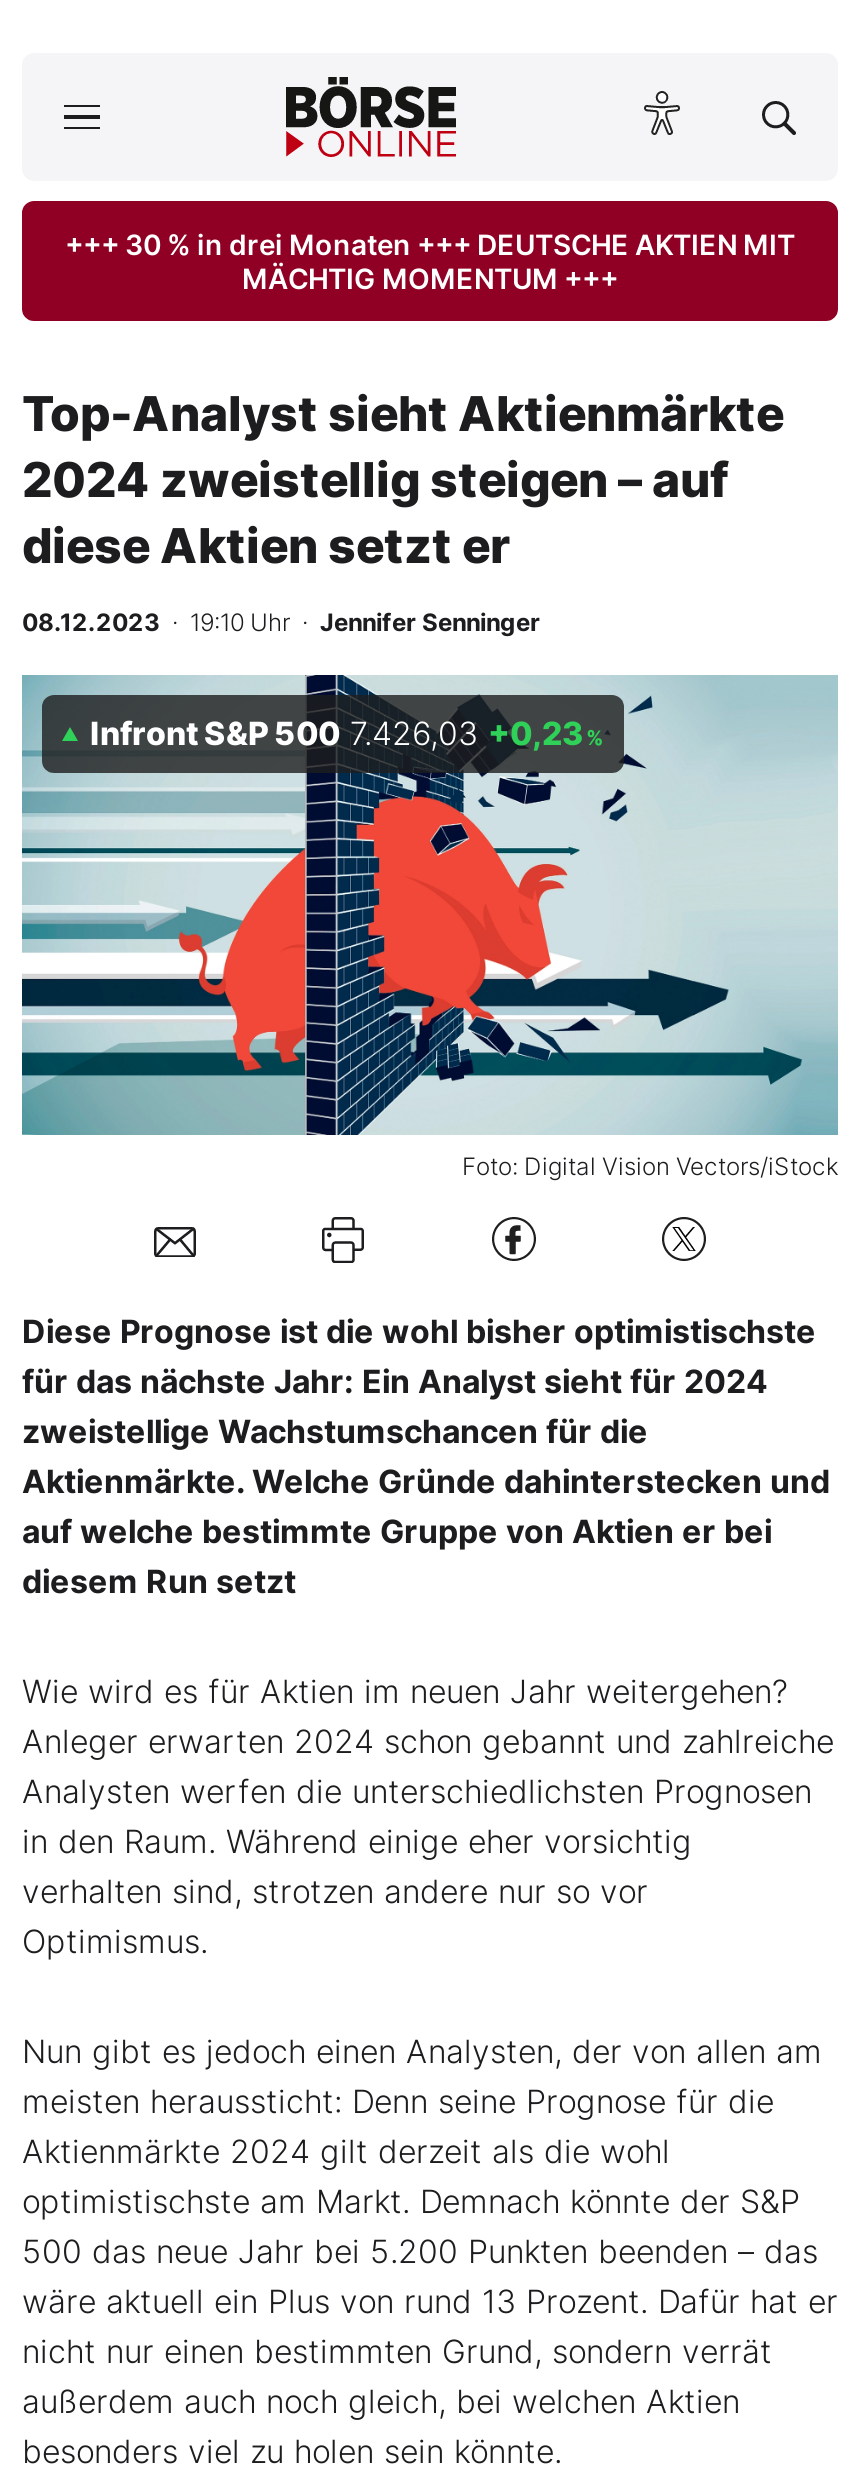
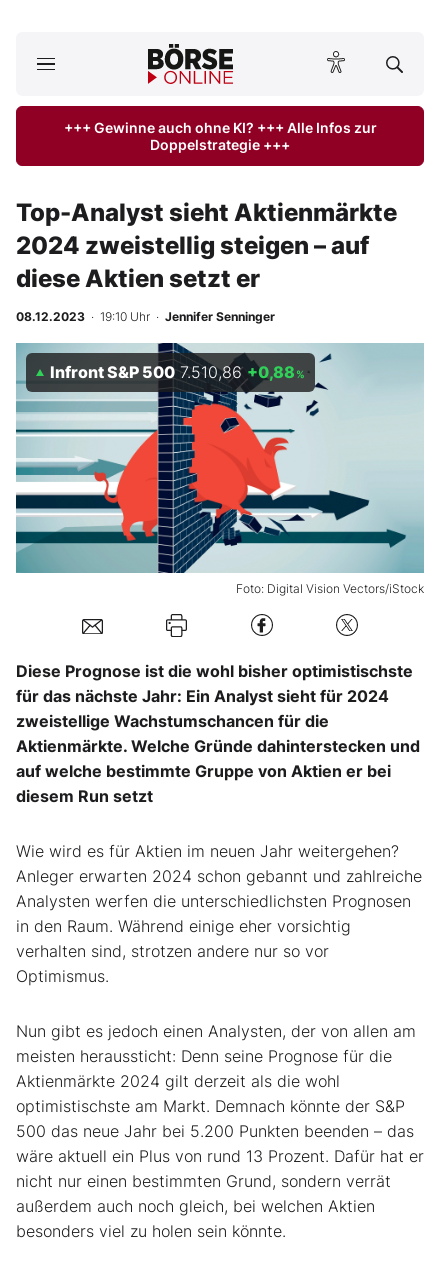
[65,227,795,295] +++ 30 % in drei Monaten +++ DEUTSCHE AKTIEN MIT | MÄCHTIG MOMENTUM +++ -> [63,119,376,153] +++ Gewinne auch ohne KI? +++ Alle Infos zur | Doppelstrategie +++
[90,713,604,753] Infront S&P 500 7.426,03 +0,23% -> [50,362,305,382] Infront S&P 500 7.510,86 +0,88%

